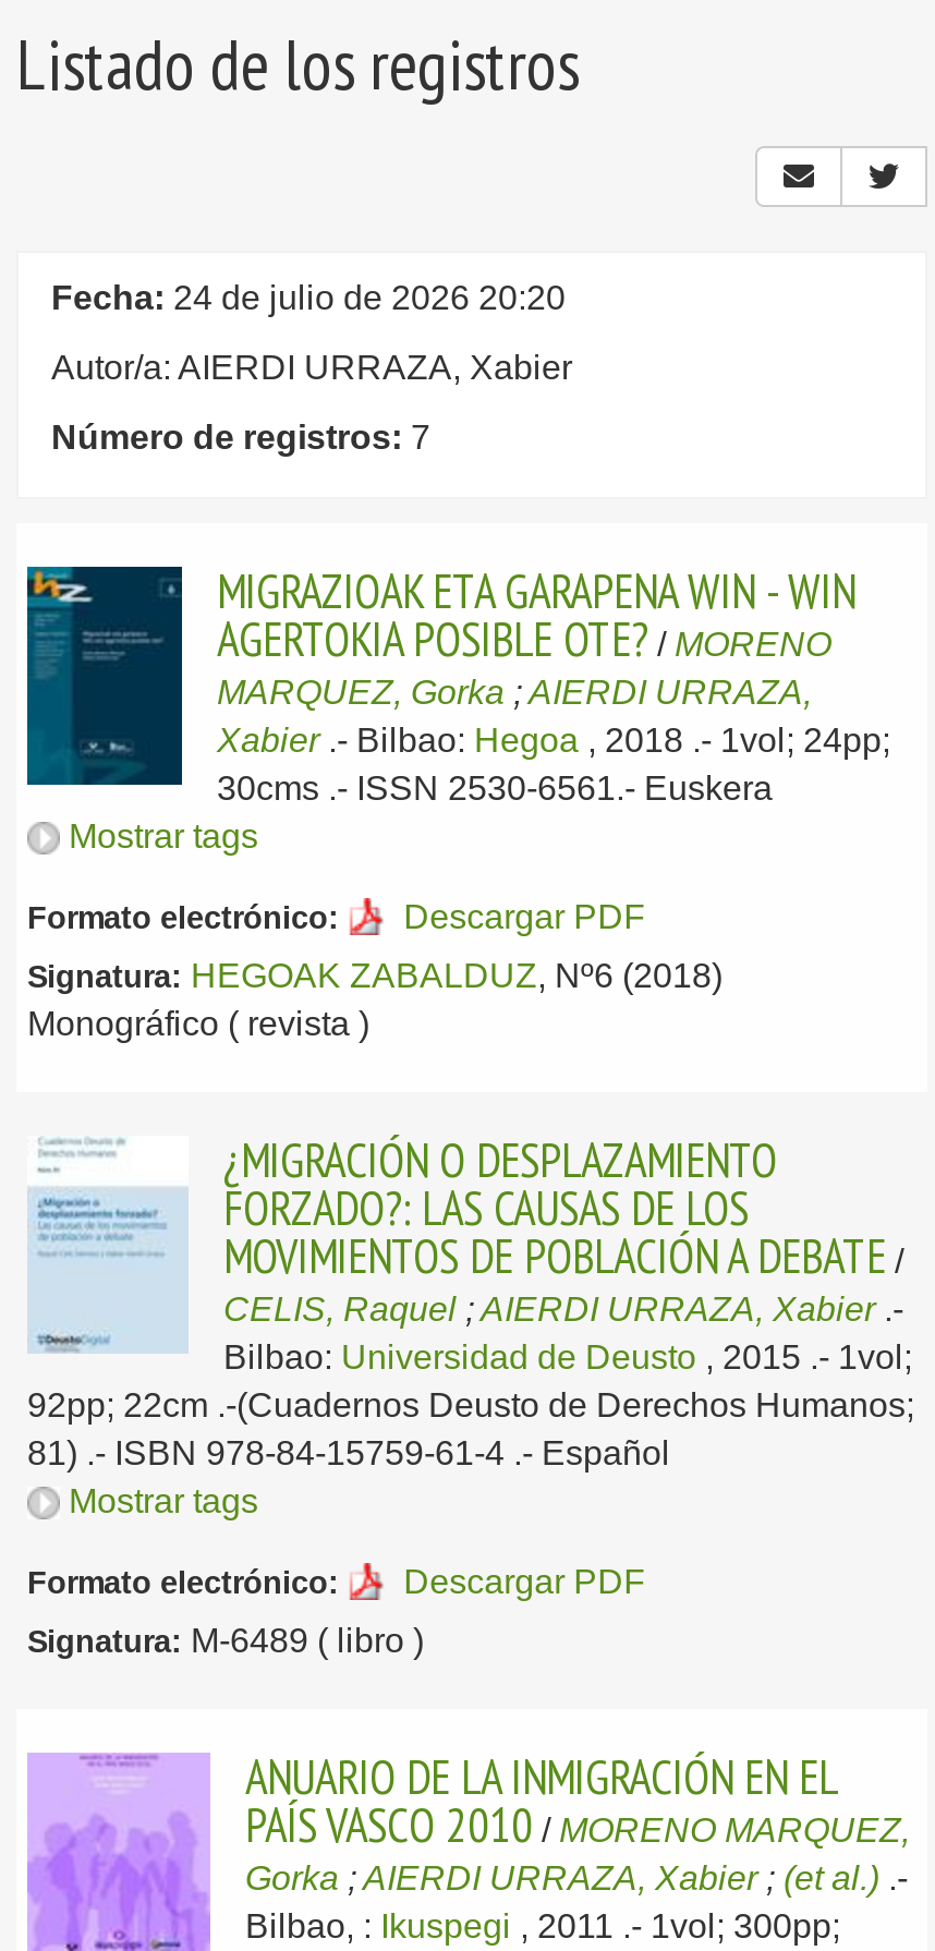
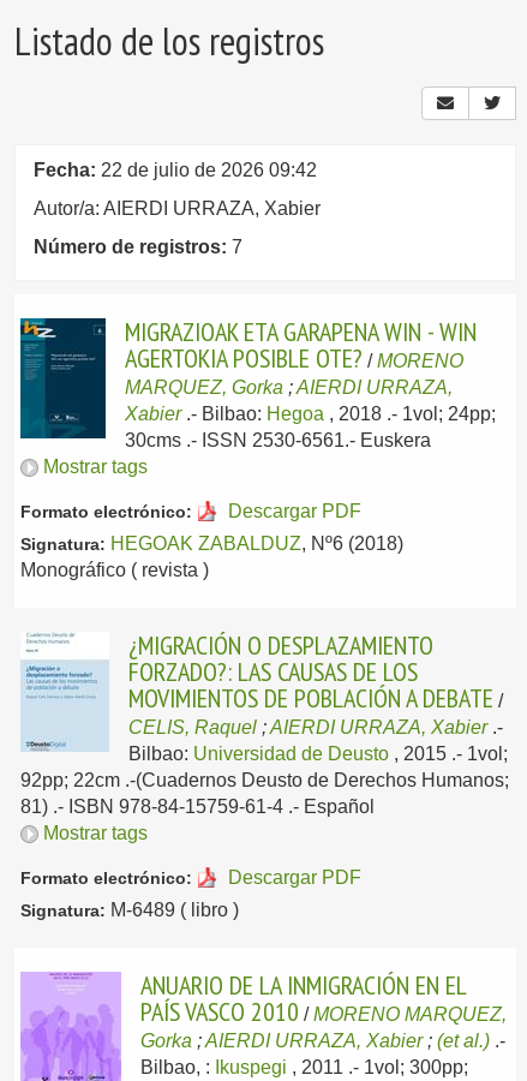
[51,279,566,316] Fecha: 24 de julio de 2026 20:20 -> [34,160,317,180] Fecha: 22 de julio de 2026 09:42

